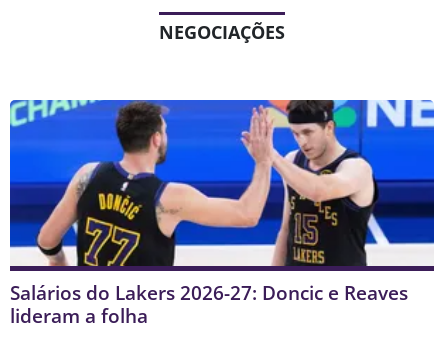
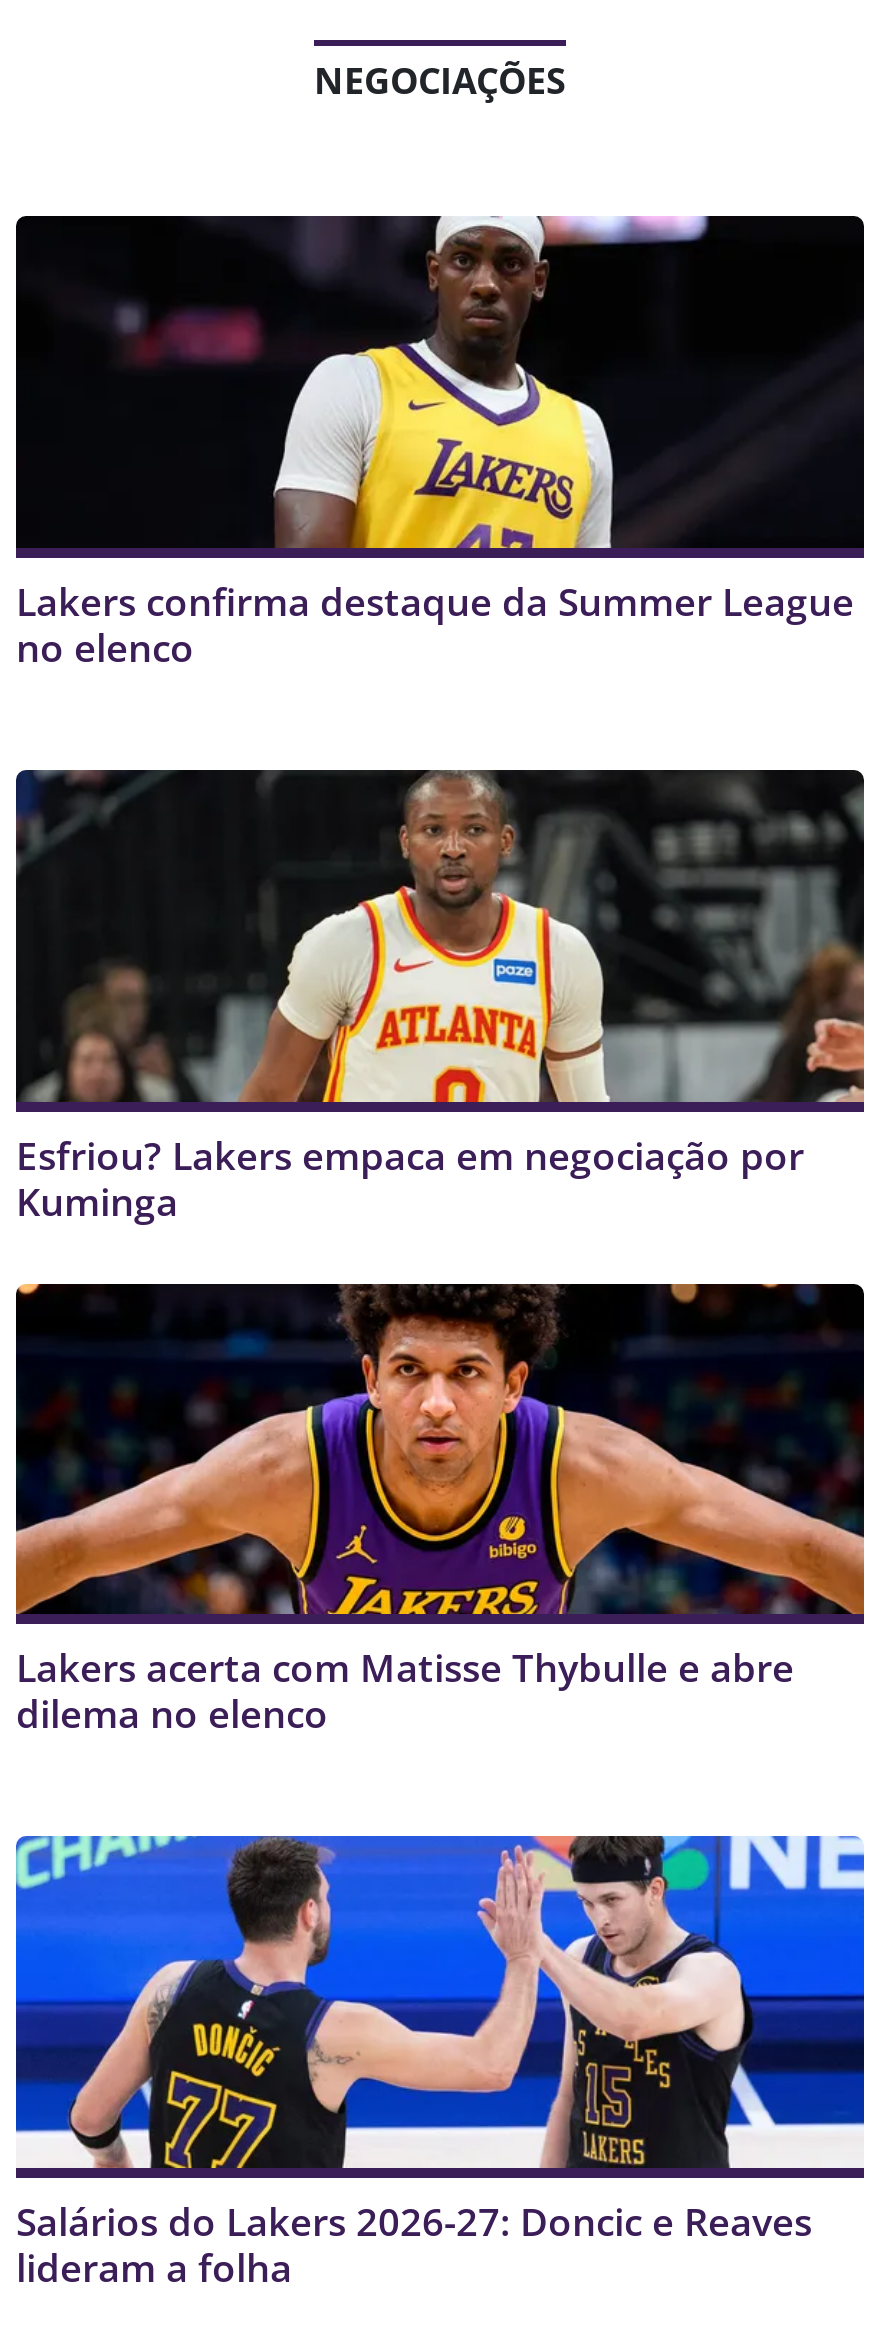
none -> [14,214,866,674] [image] | Lakers confirma destaque da Summer League | no elenco
none -> [14,768,866,1227] [image] | Esfriou? Lakers empaca em negociação por | Kuminga
none -> [14,1282,866,1740] [image] | Lakers acerta com Matisse Thybulle e abre | dilema no elenco

